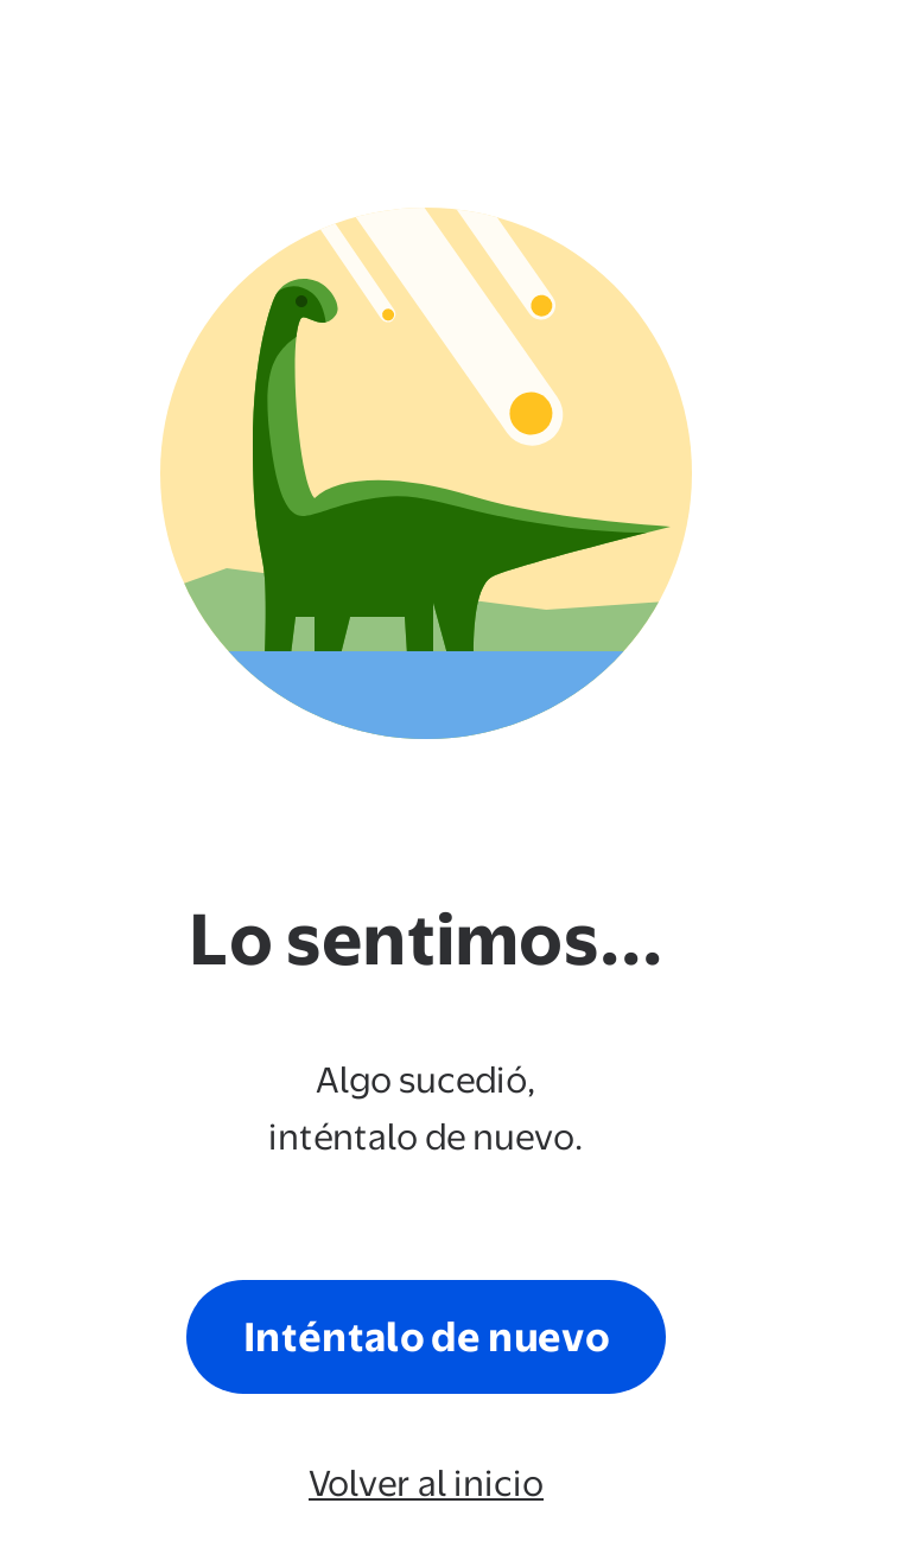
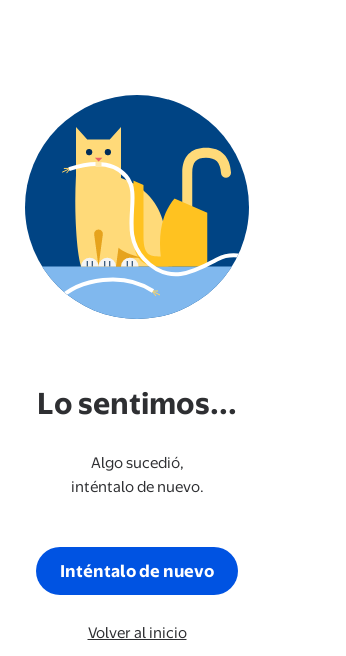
[160,208,692,684] [image] -> [24,94,250,297] [image]

